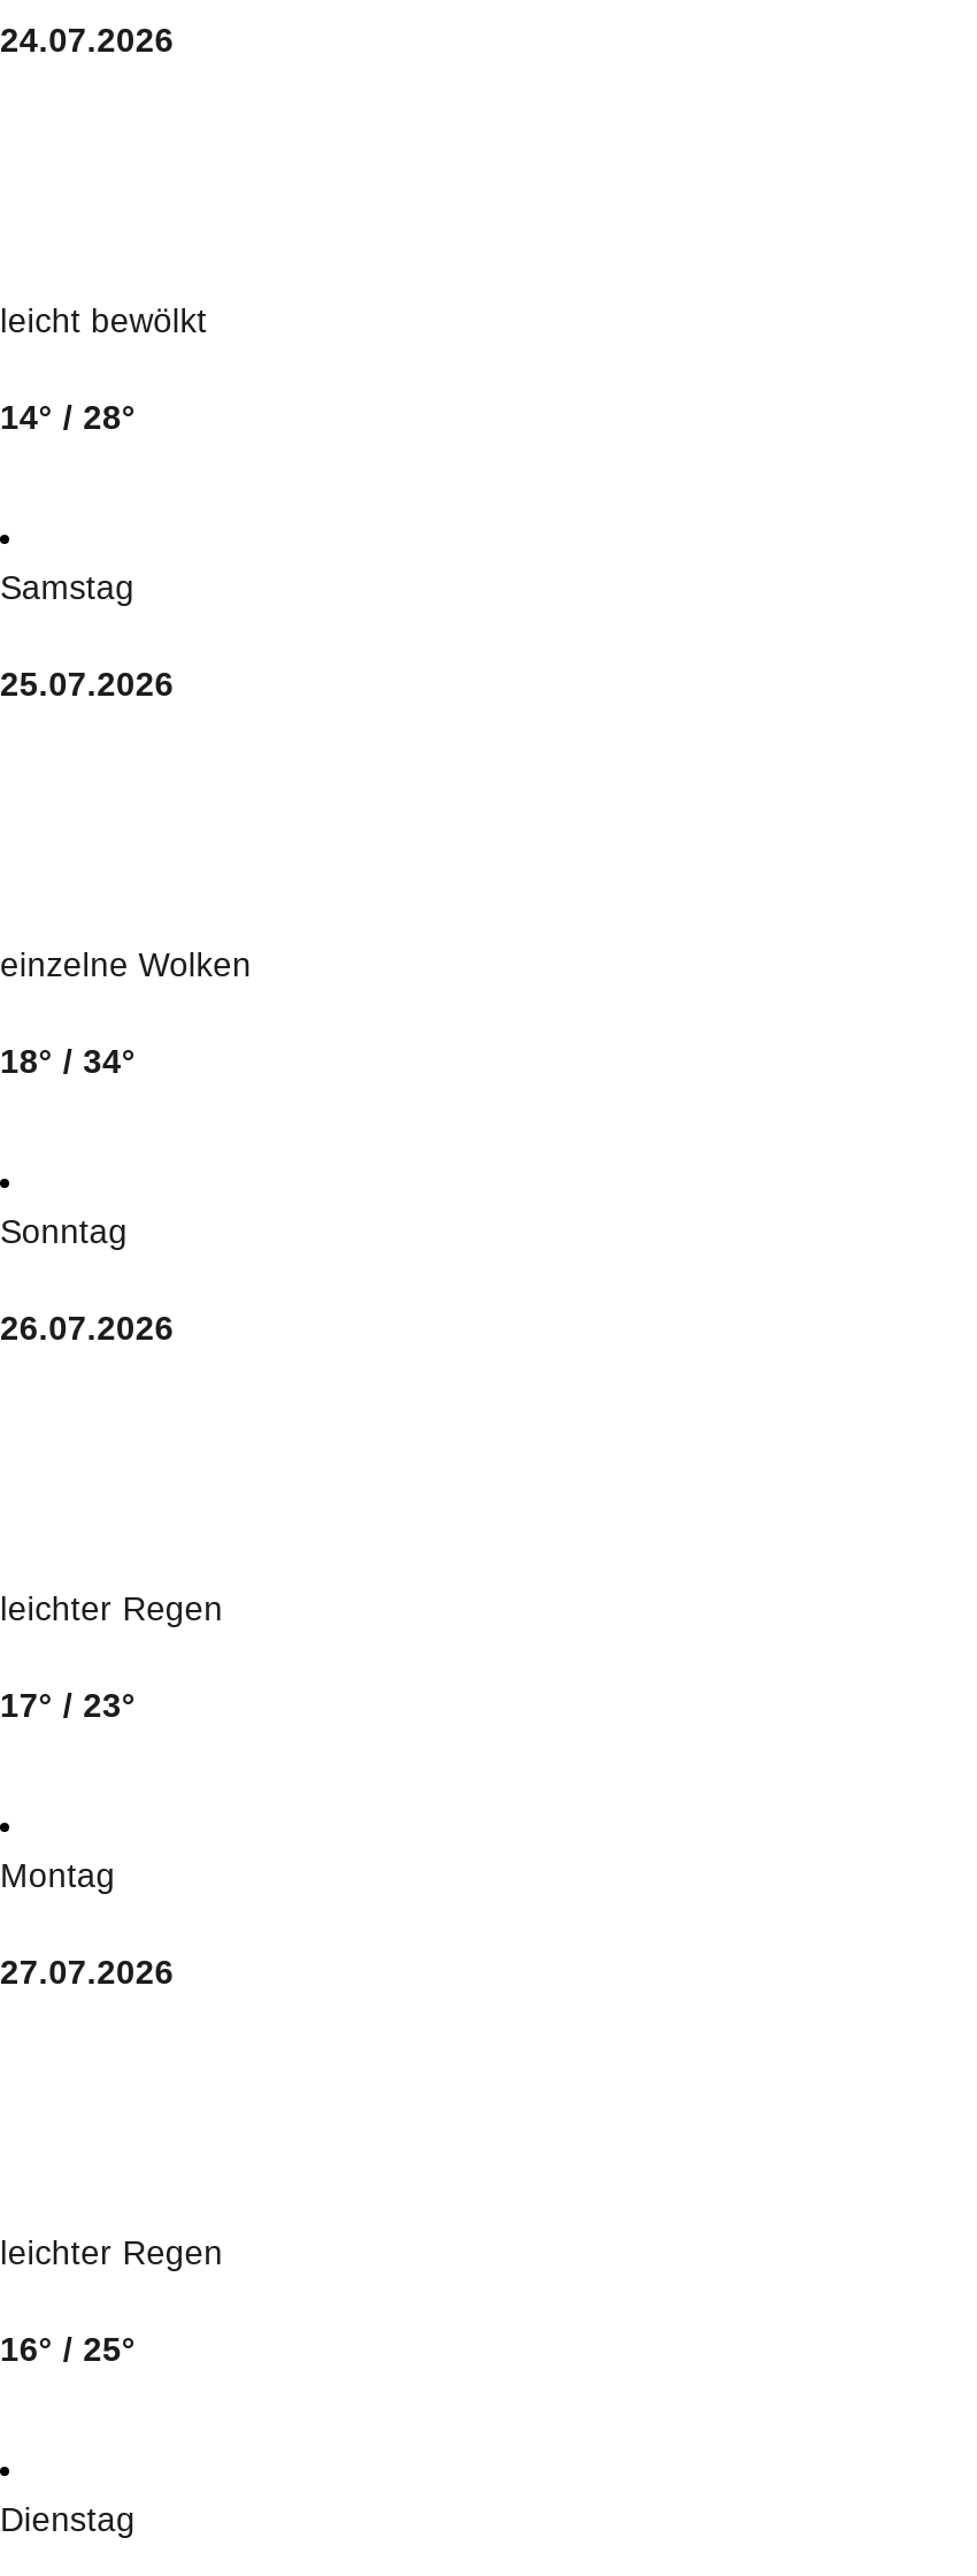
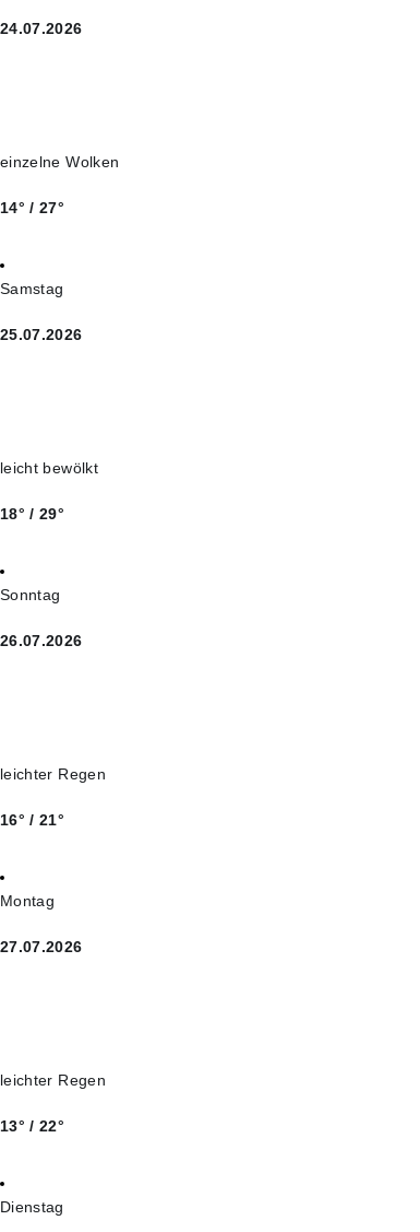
moved [0,302,207,339] -> [0,459,98,476]: leicht bewölkt
[0,398,136,435] 14° / 28° -> [0,199,65,216] 14° / 27°
moved [0,946,251,983] -> [0,153,119,170]: einzelne Wolken
[0,1042,136,1079] 18° / 34° -> [0,505,65,522] 18° / 29°
[0,1686,136,1723] 17° / 23° -> [0,811,65,828] 16° / 21°
[0,2330,136,2367] 16° / 25° -> [0,1117,65,1134] 13° / 22°

